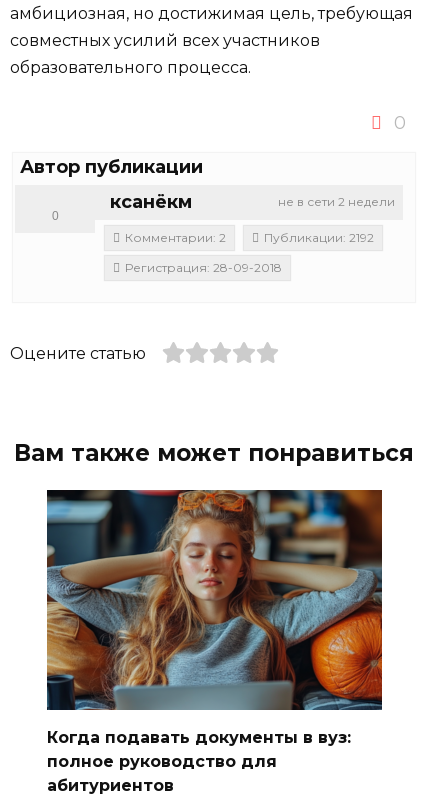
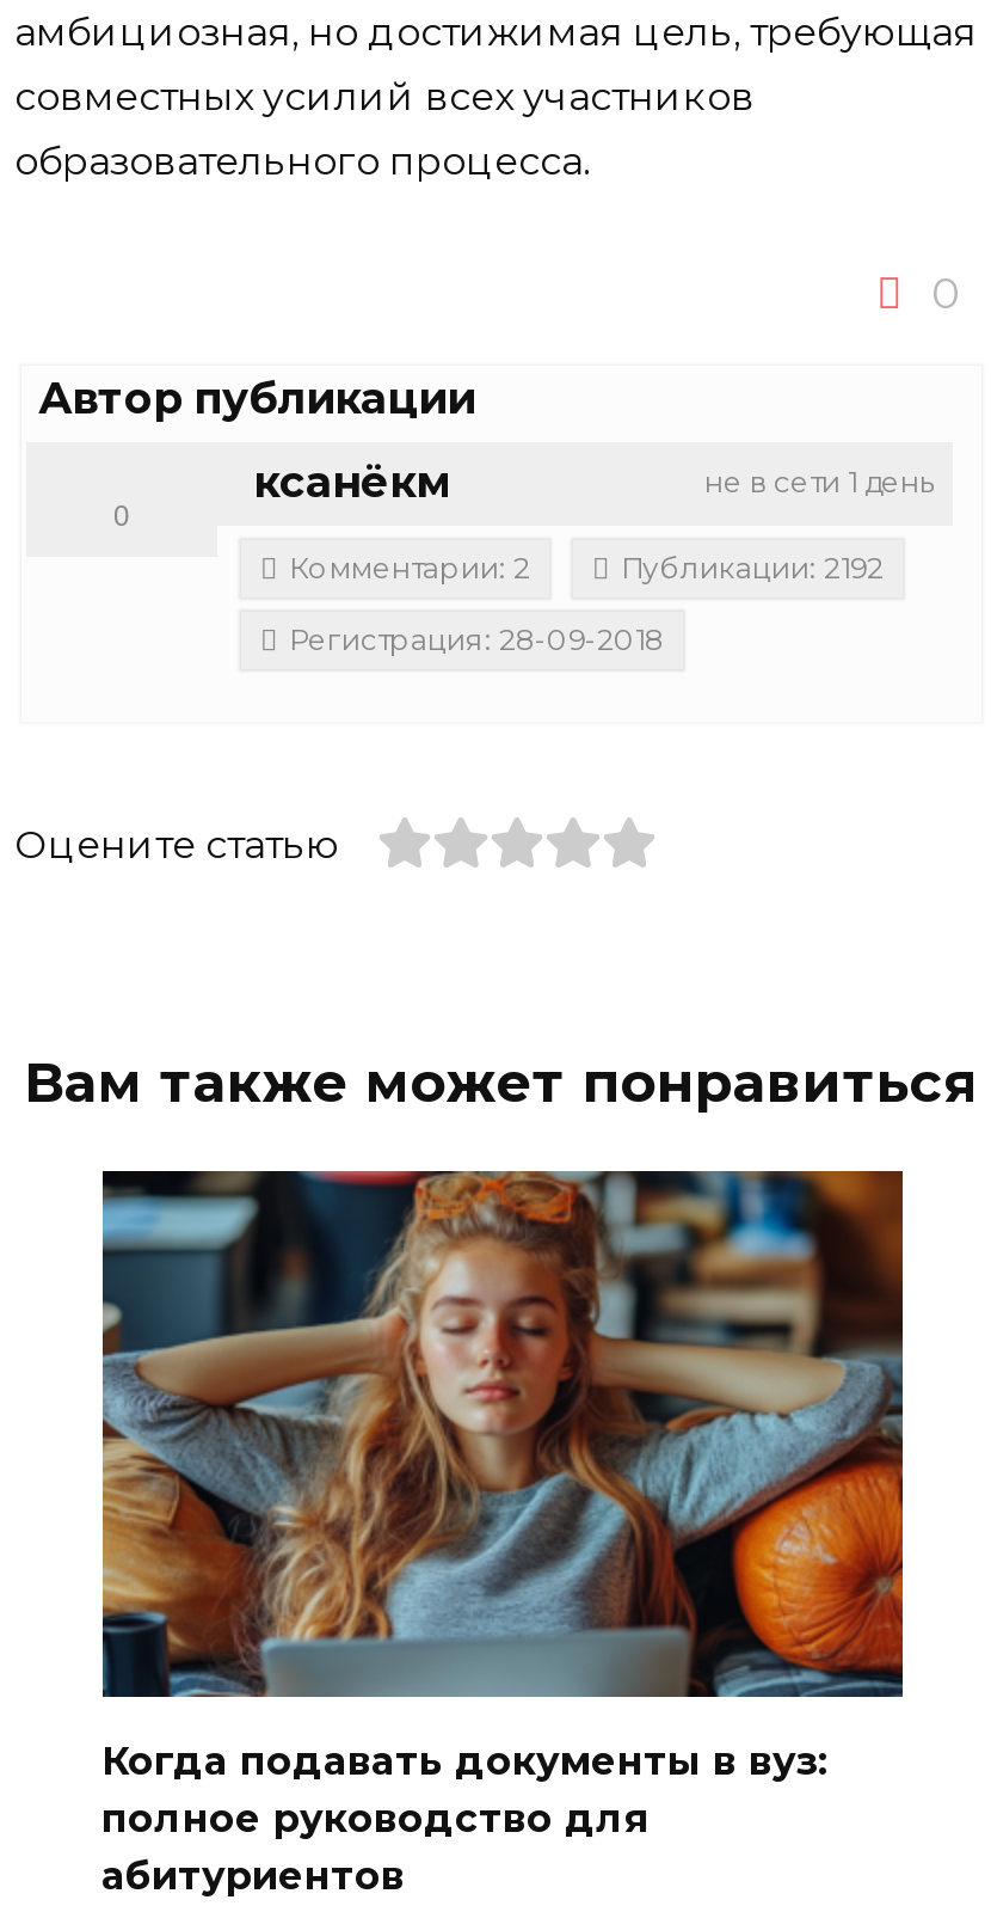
[278,194,395,209] не в сети 2 недели -> [704,465,934,500] не в сети 1 день

